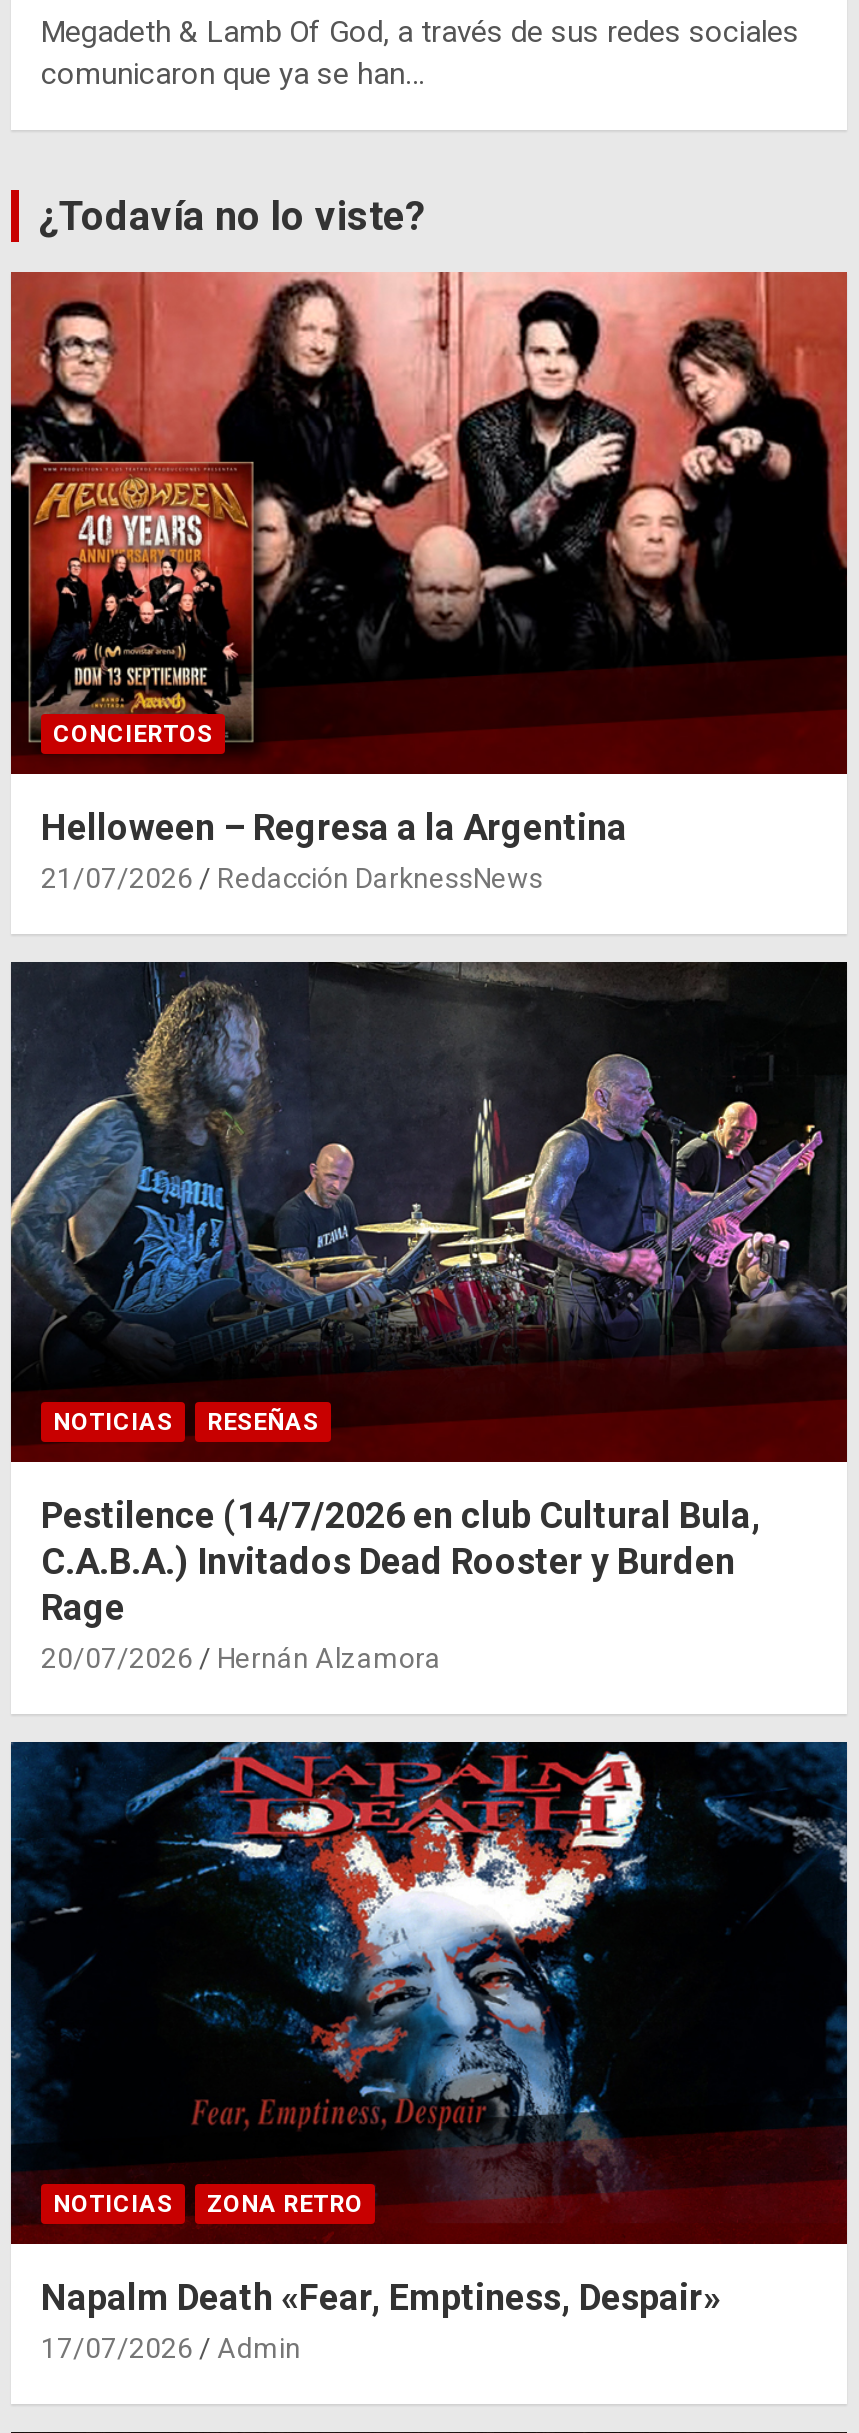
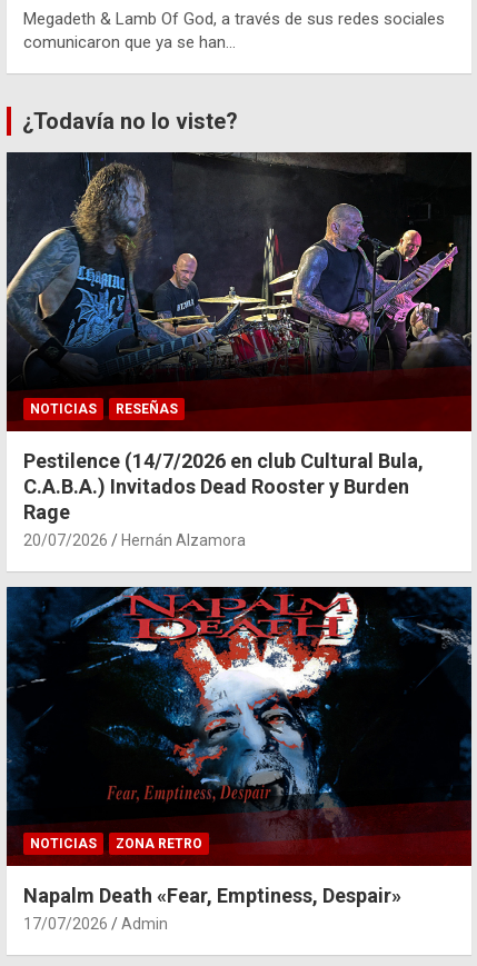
[9,271,849,893] [image] | CONCIERTOS | Helloween – Regresa a la Argentina | 21/07/2026 | Redacción DarknessNews -> none

